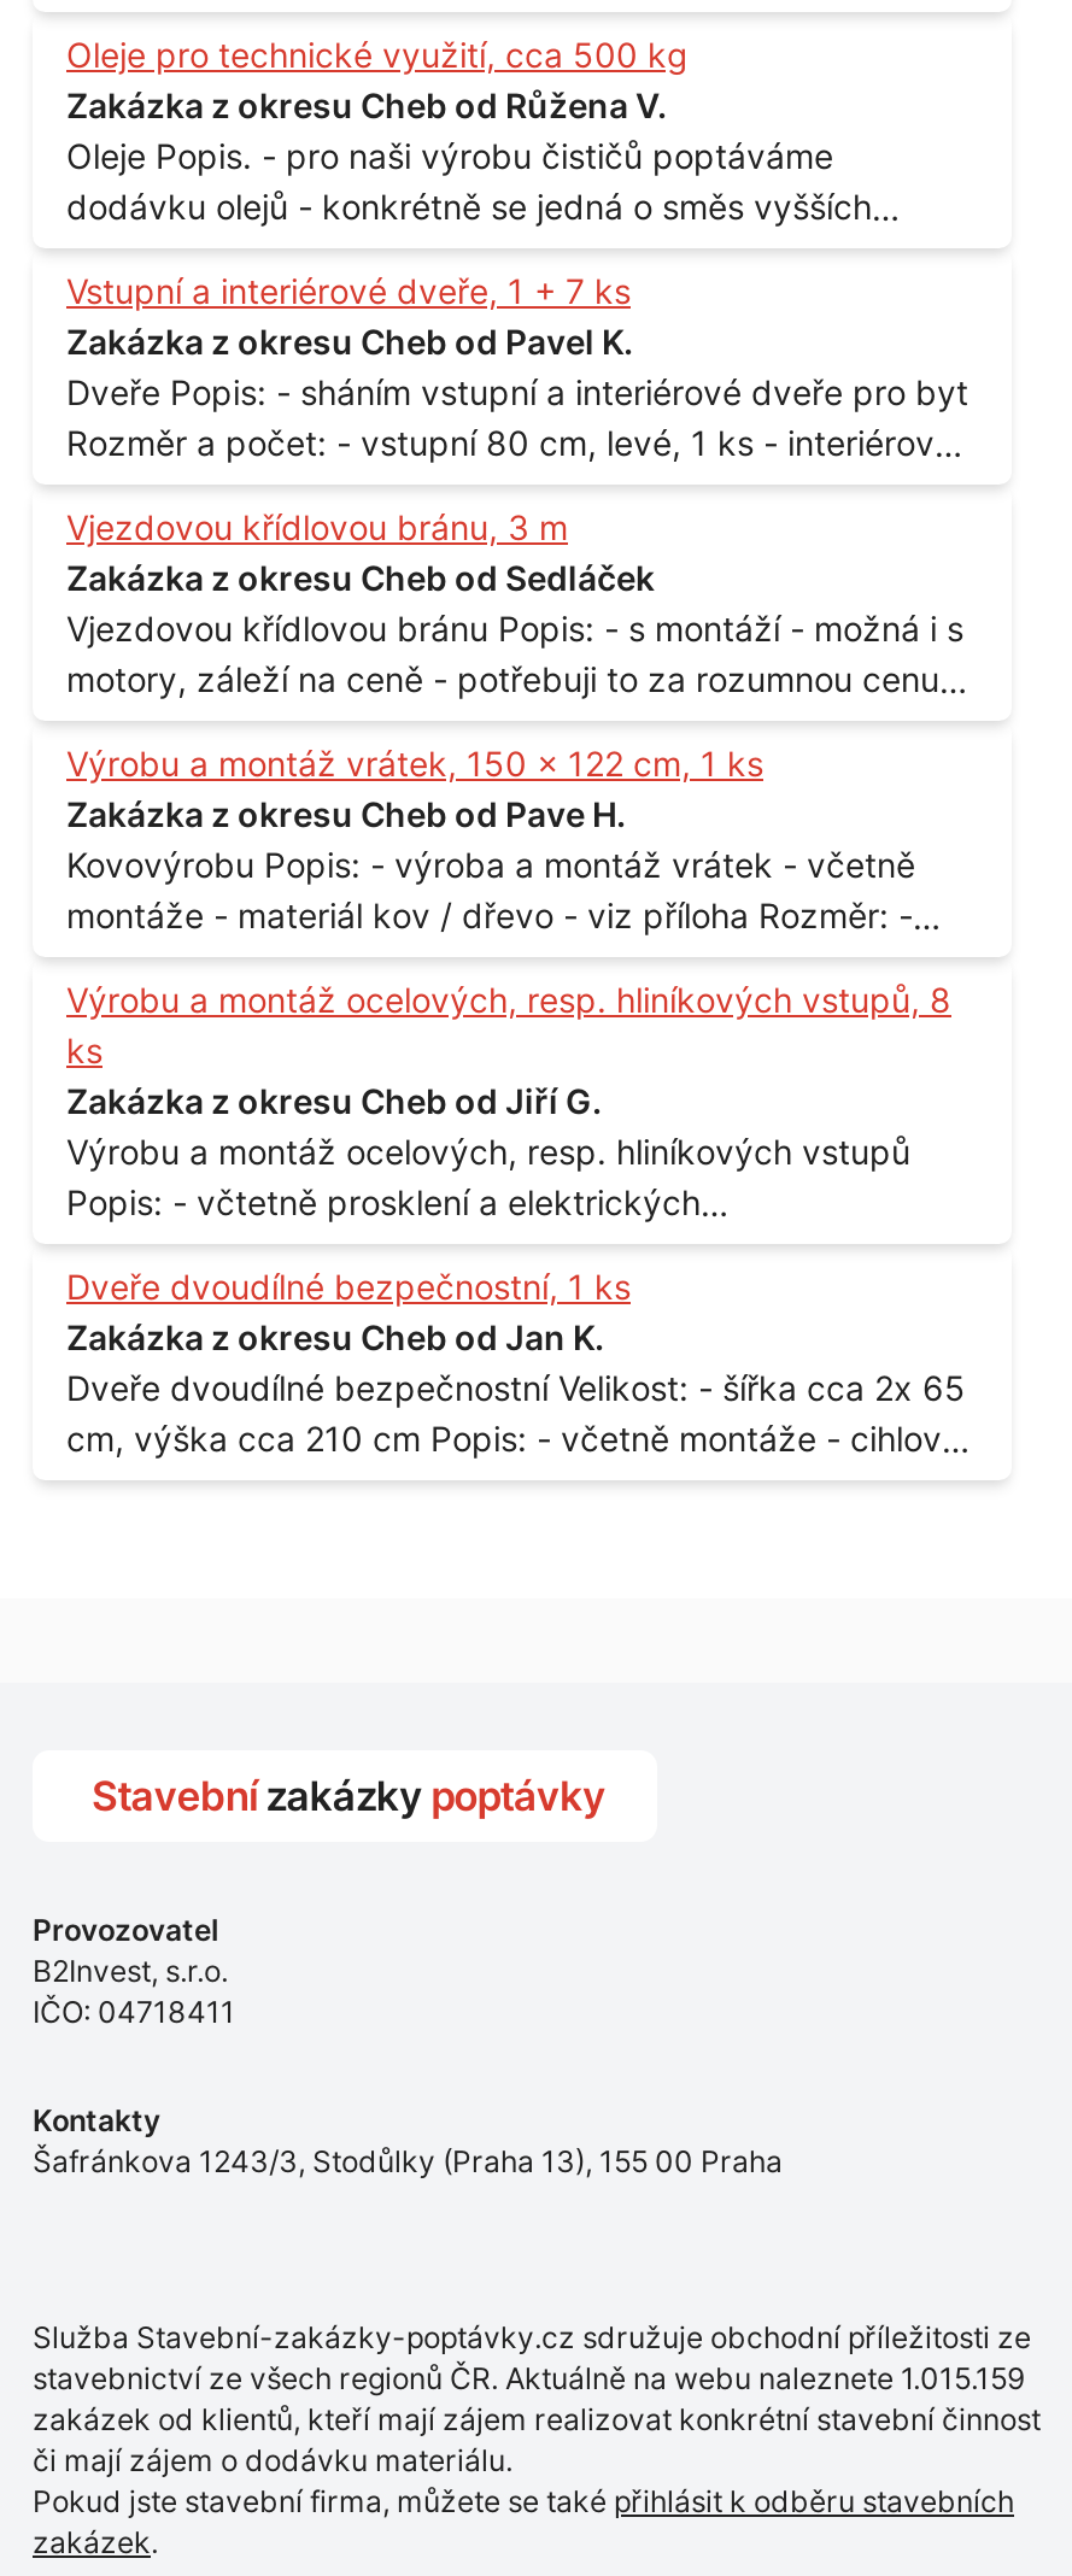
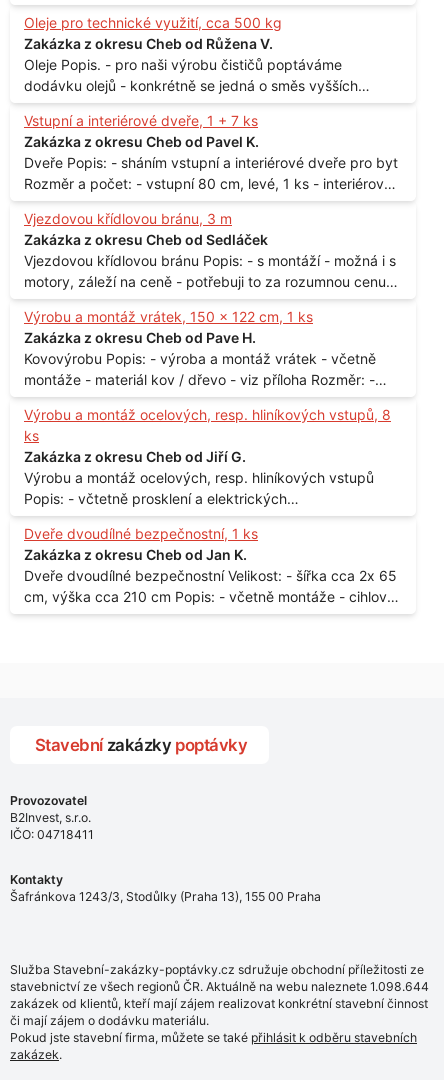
[33,2361,1026,2397] stavebnictví ze všech regionů ČR. Aktuálně na webu naleznete 1.015.159 -> [10,979,429,994] stavebnictví ze všech regionů ČR. Aktuálně na webu naleznete 1.098.644

